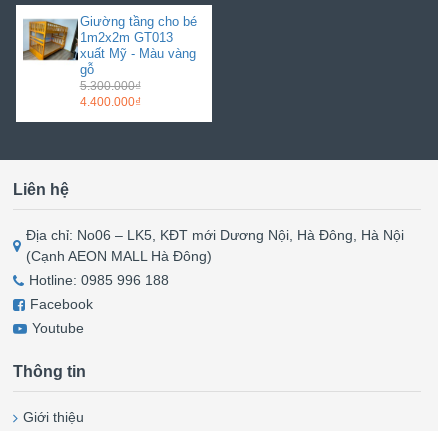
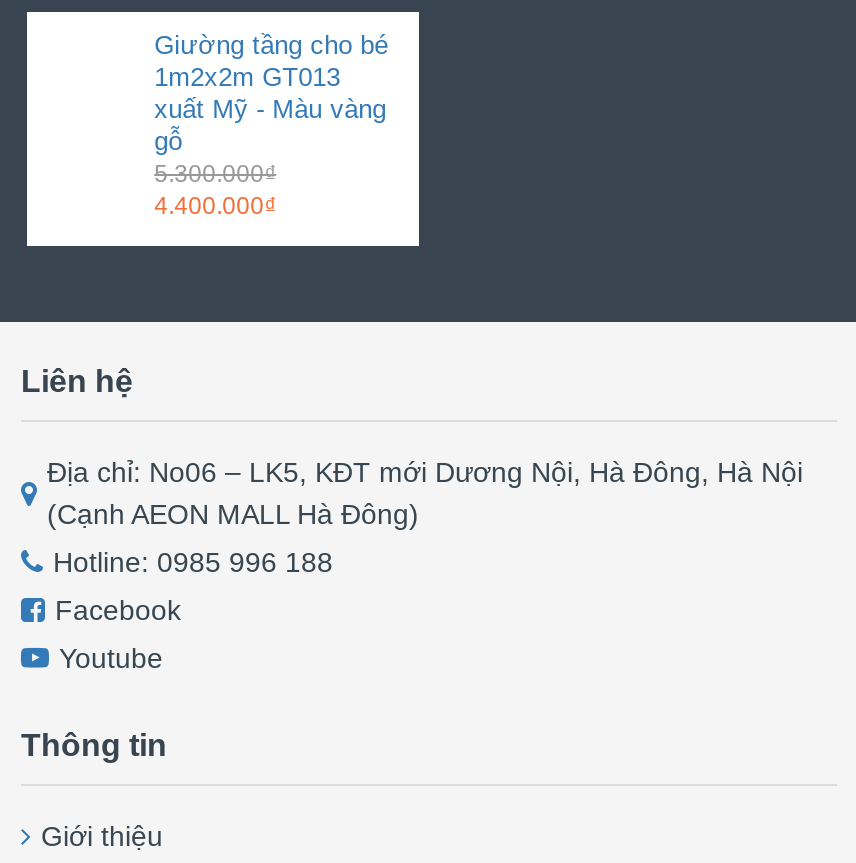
[22,18,76,62] [image] -> none

